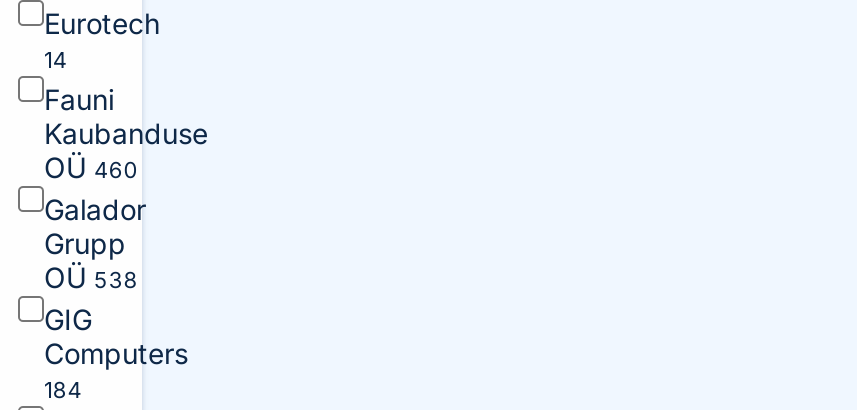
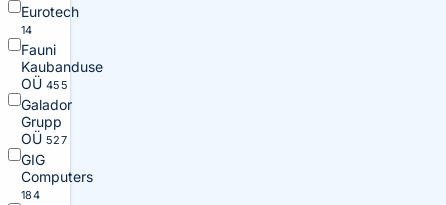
[44,150,138,184] OÜ 460 -> [21,75,68,92] OÜ 455
[44,260,138,294] OÜ 538 -> [21,130,67,147] OÜ 527

